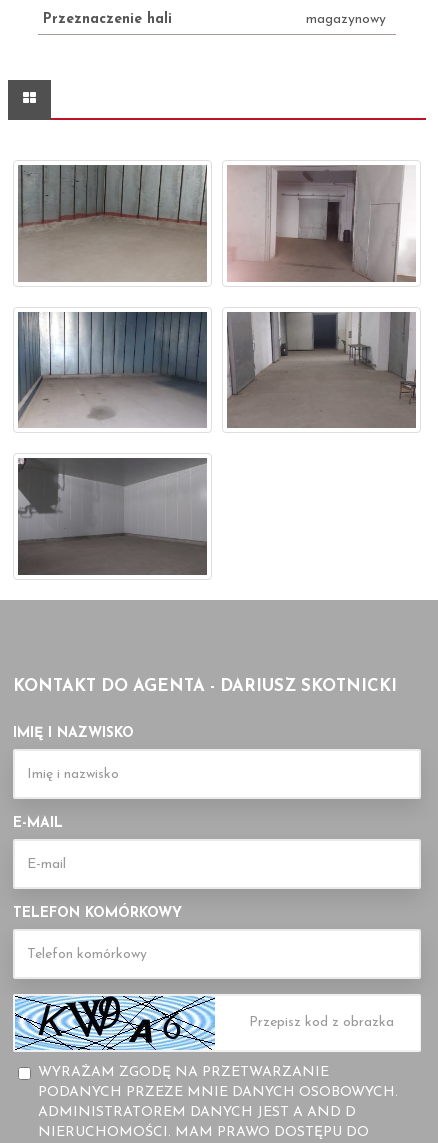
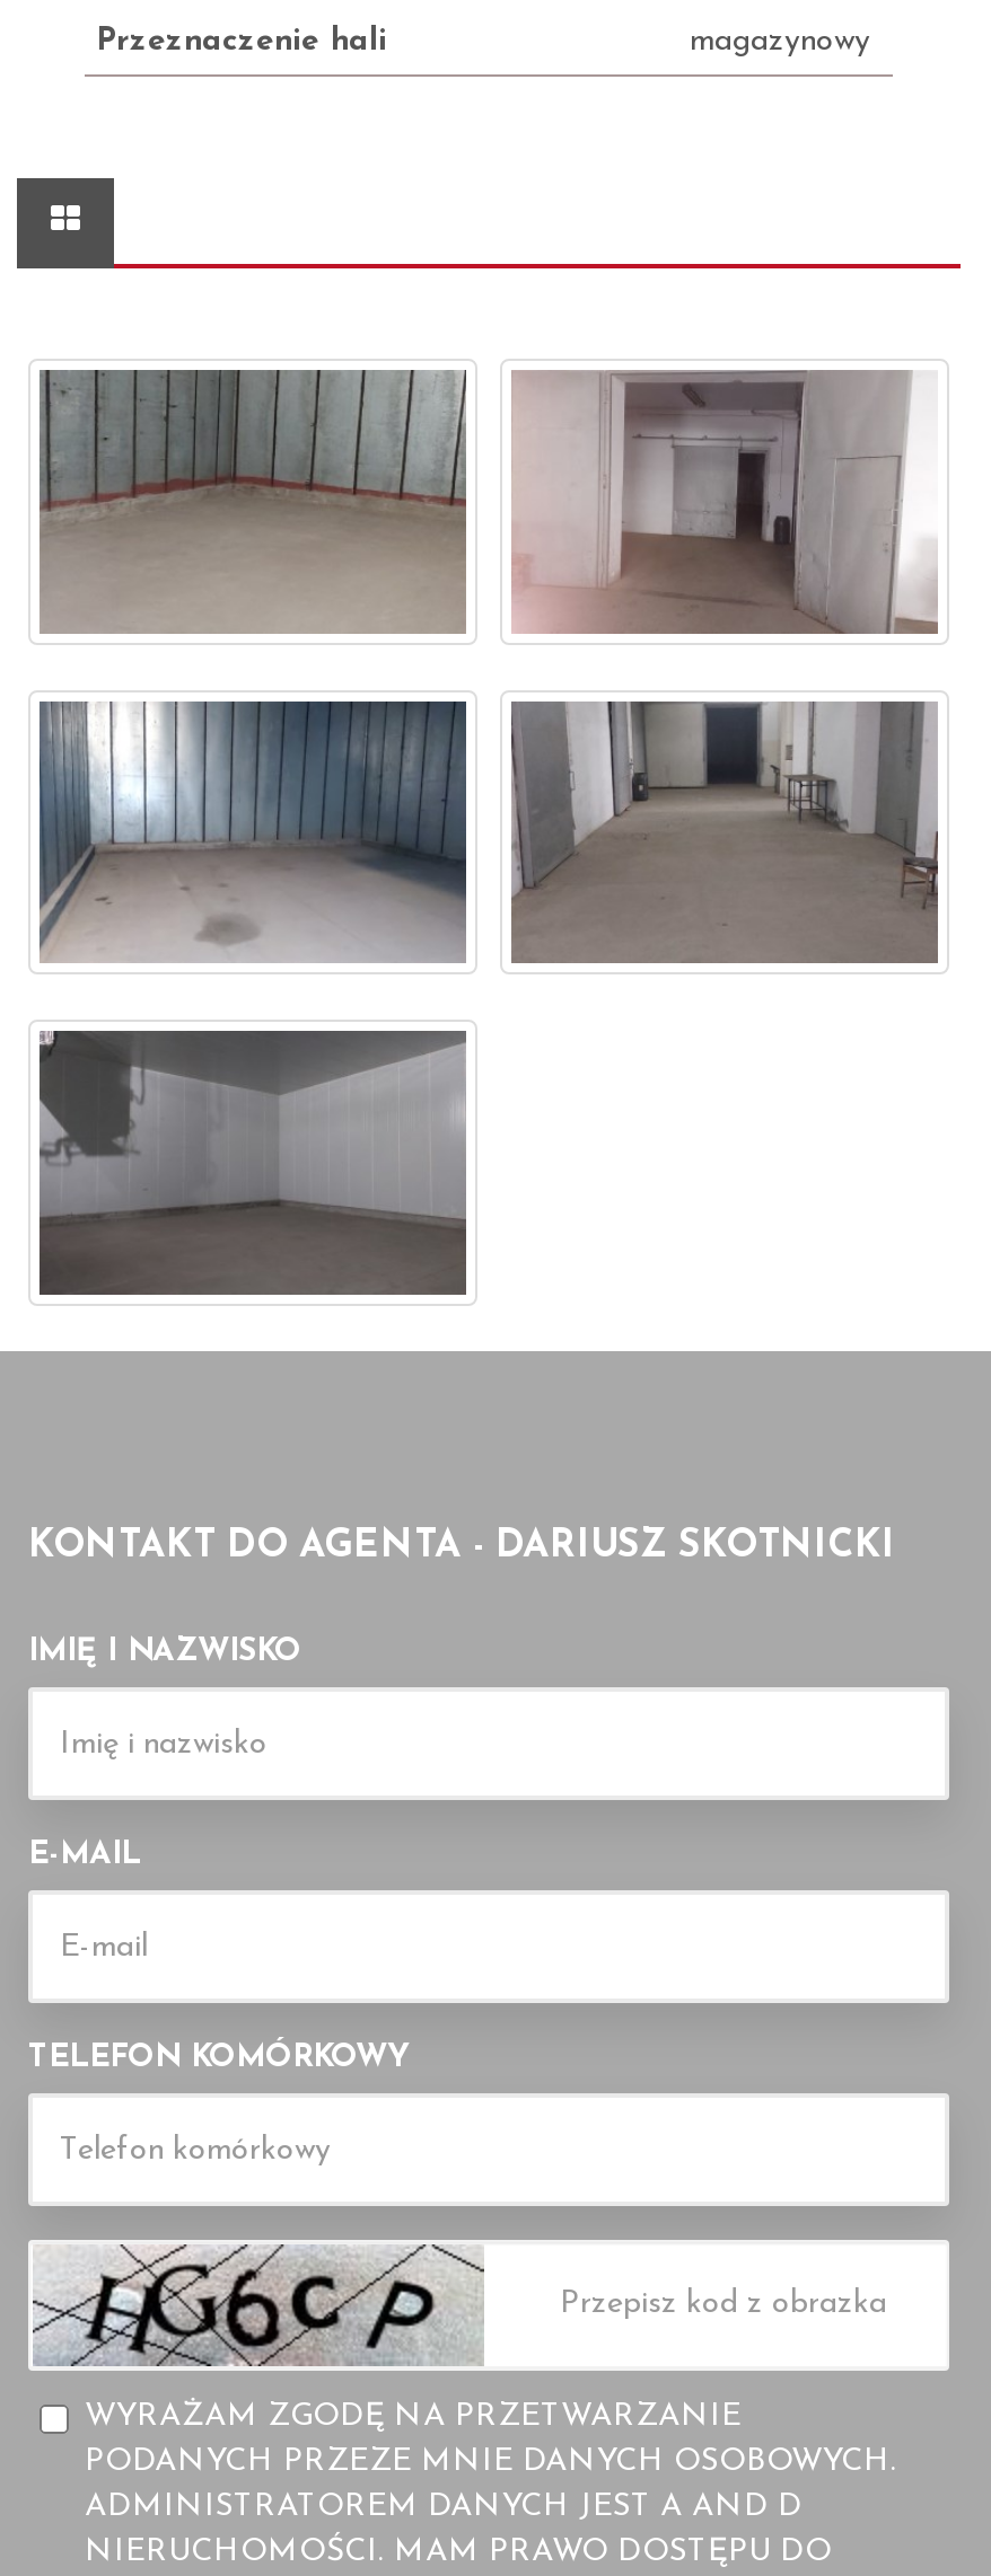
[14,995,216,1051] [image] -> [33,2242,486,2368] [image]

